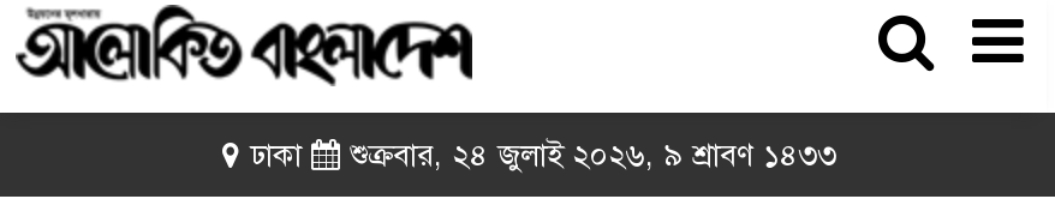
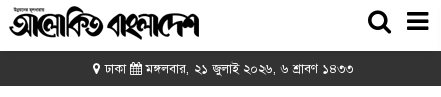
[340,134,838,175] শুক্রবার, ২৪ জুলাই ২০২৬, ৯ শ্রাবণ ১৪৩৩ -> [142,60,353,77] মঙ্গলবার, ২১ জুলাই ২০২৬, ৬ শ্রাবণ ১৪৩৩

